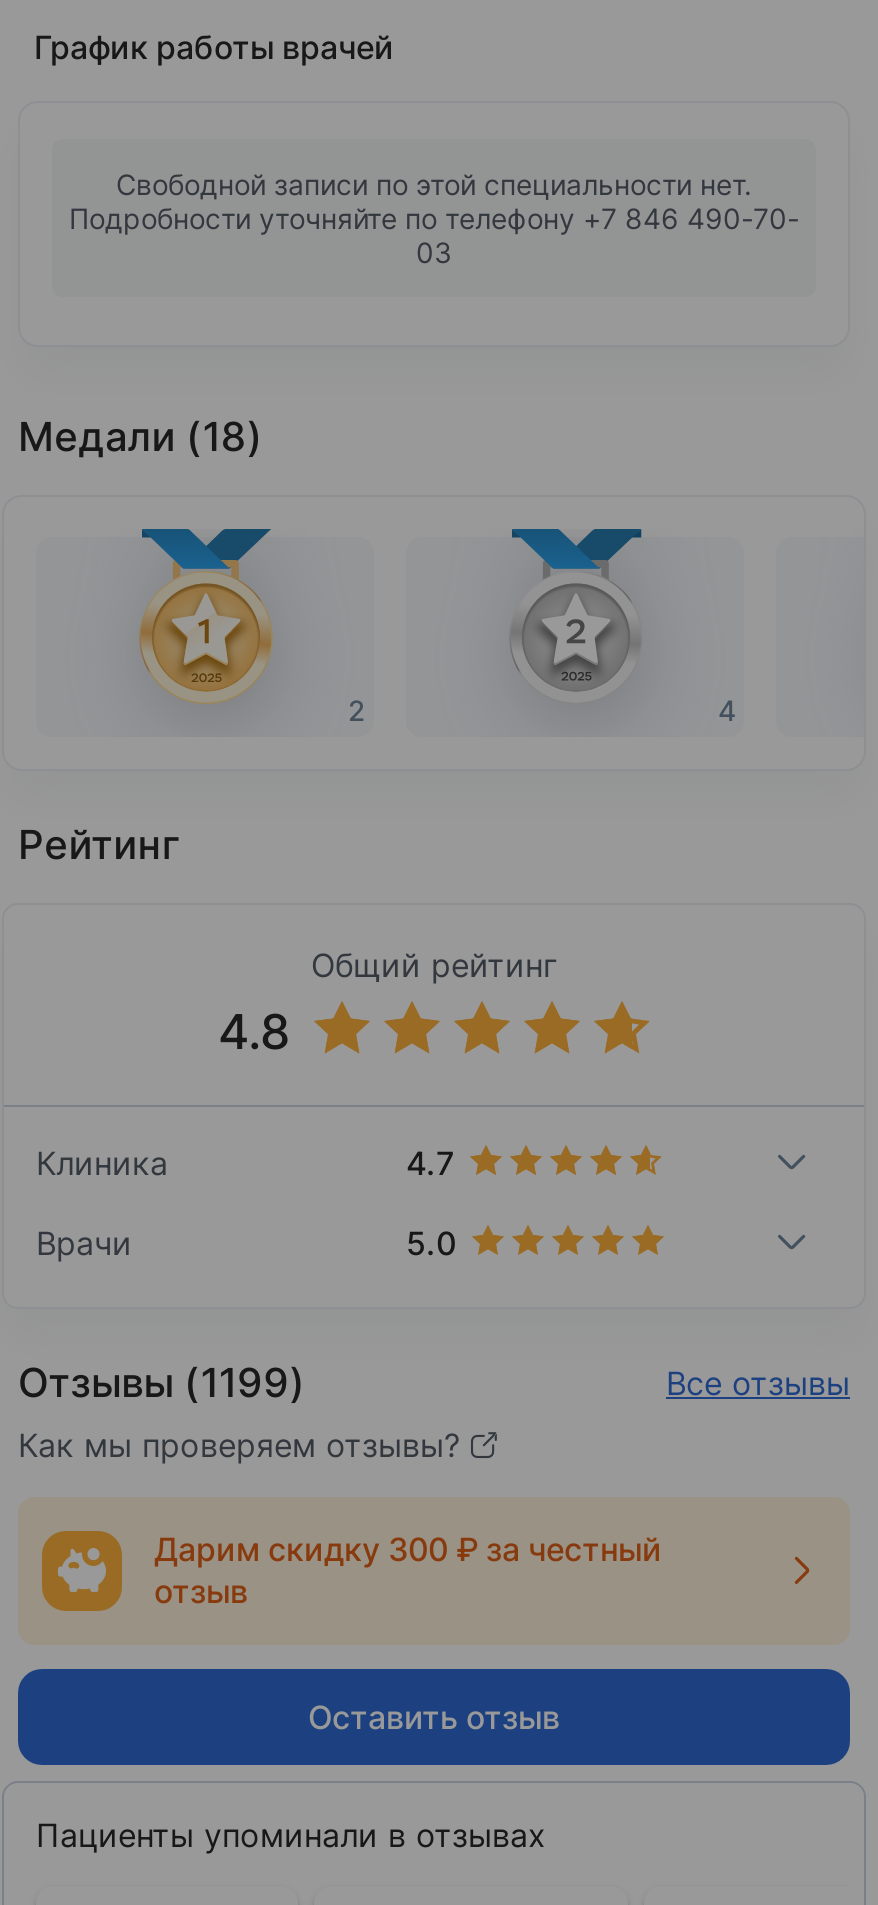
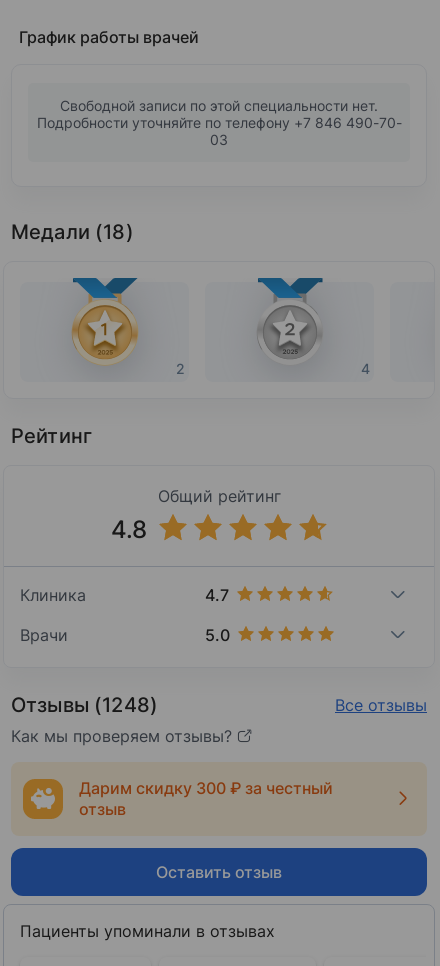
[18,1359,306,1407] Отзывы (1199) -> [11,693,158,717] Отзывы (1248)

